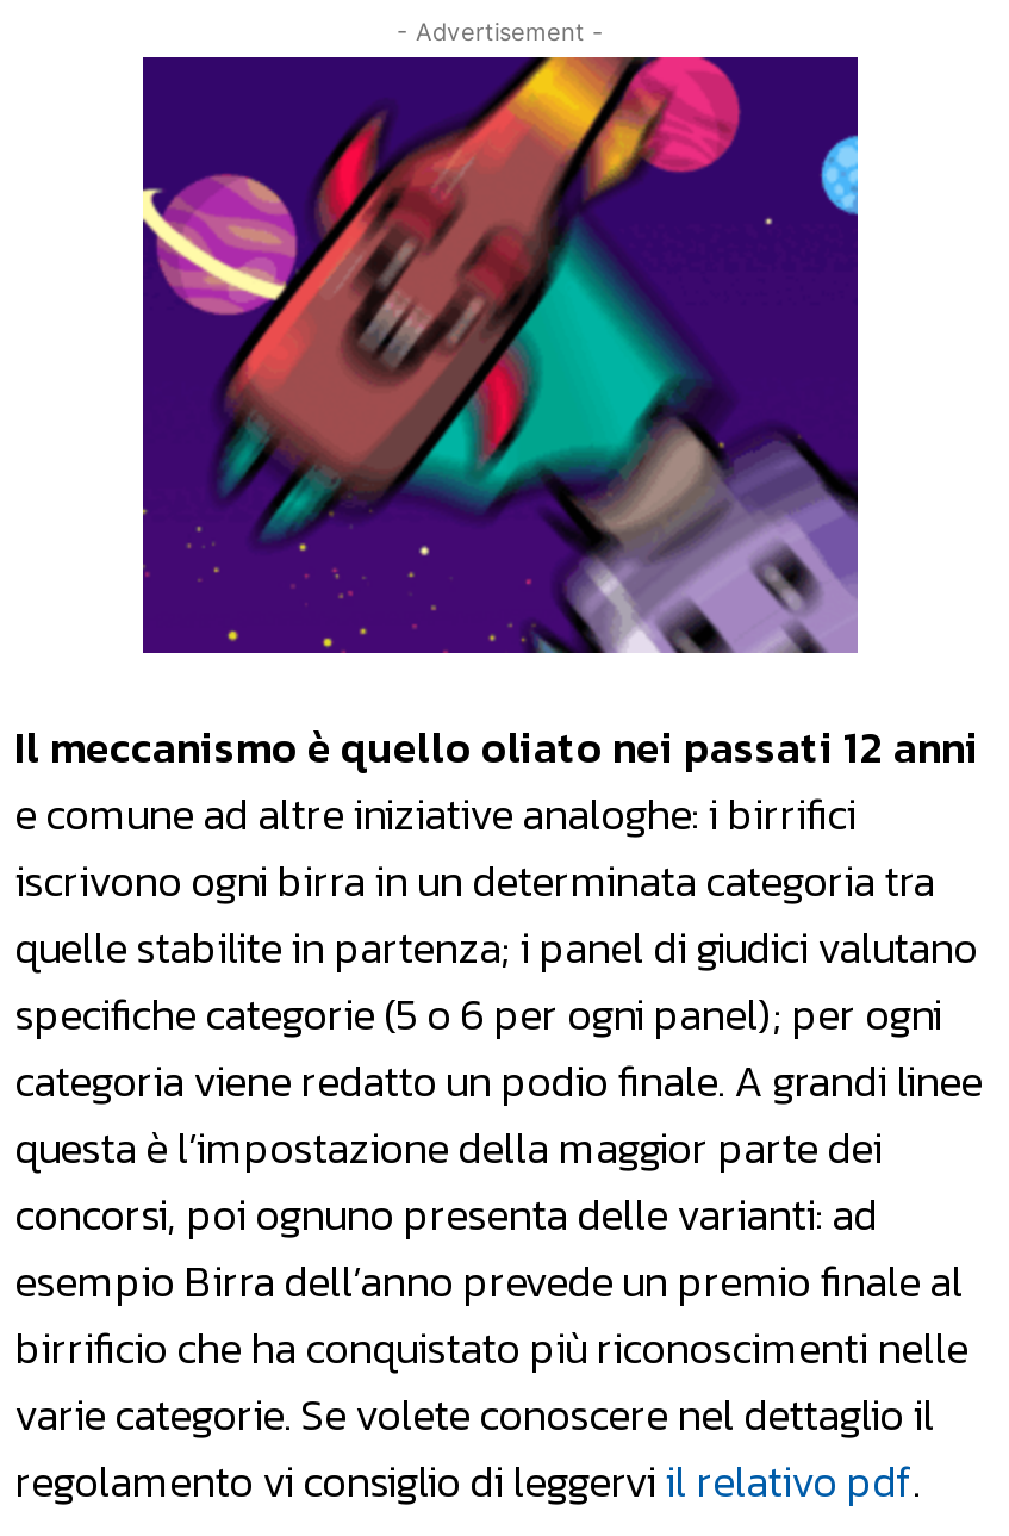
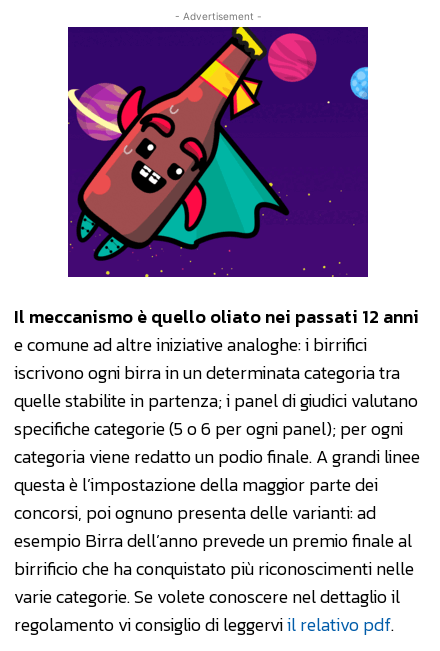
[143,55,860,655] [image] -> [67,26,369,278] [image]

